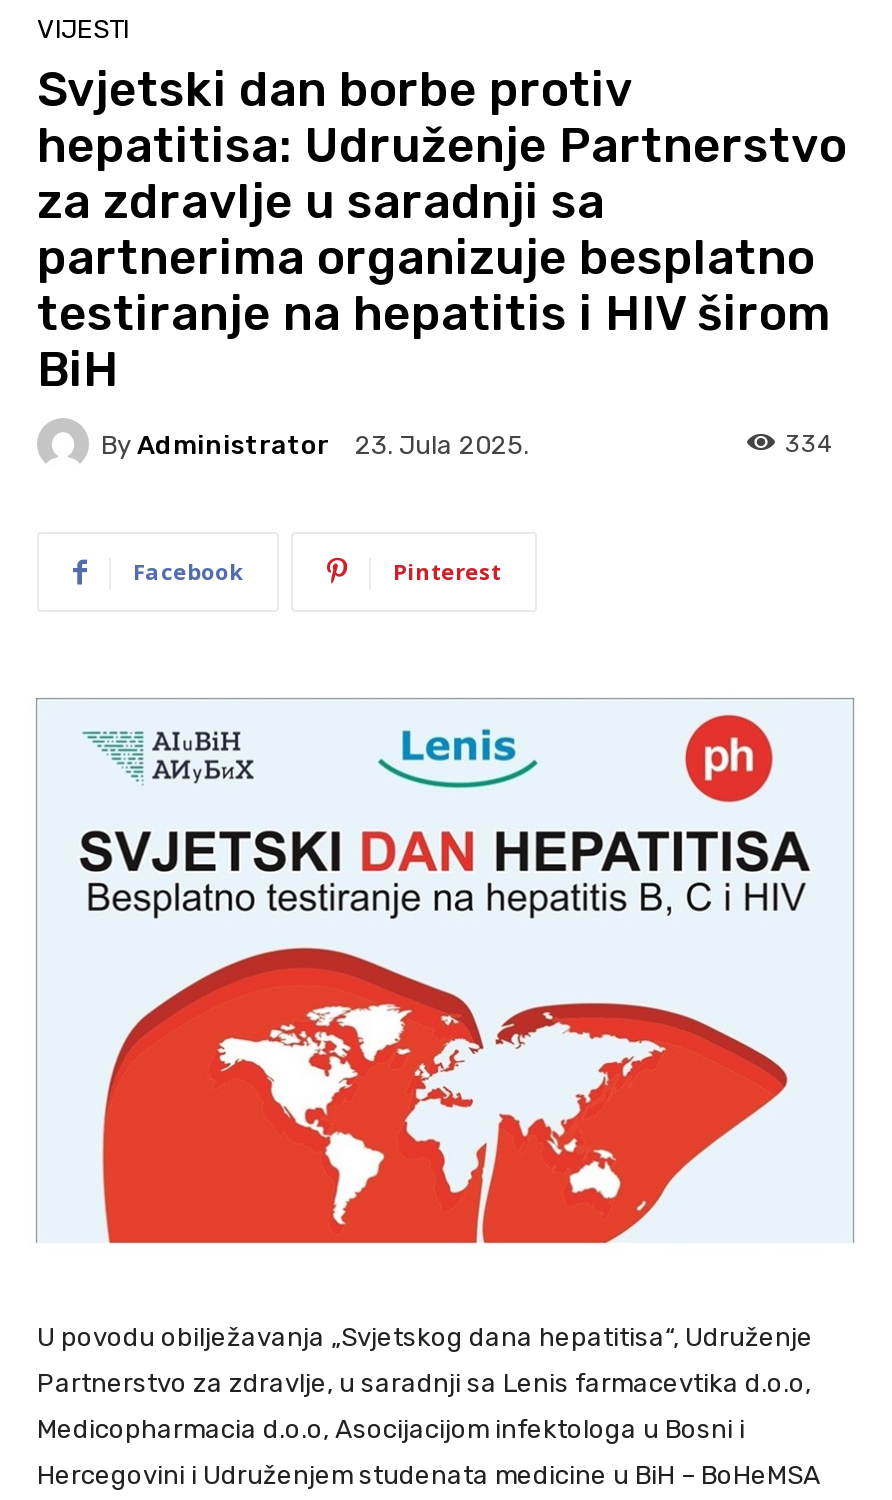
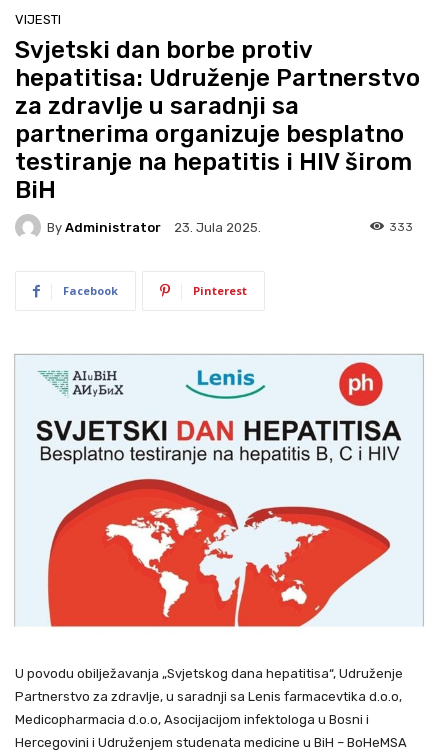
[785,430,833,458] 334 -> [389,220,413,234] 333

